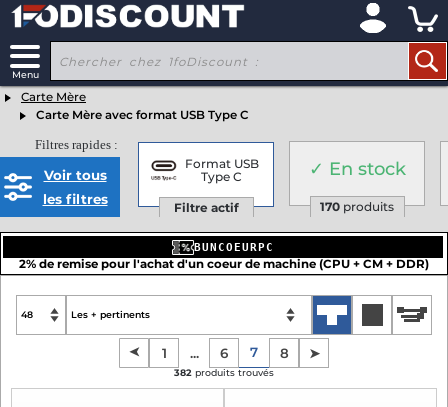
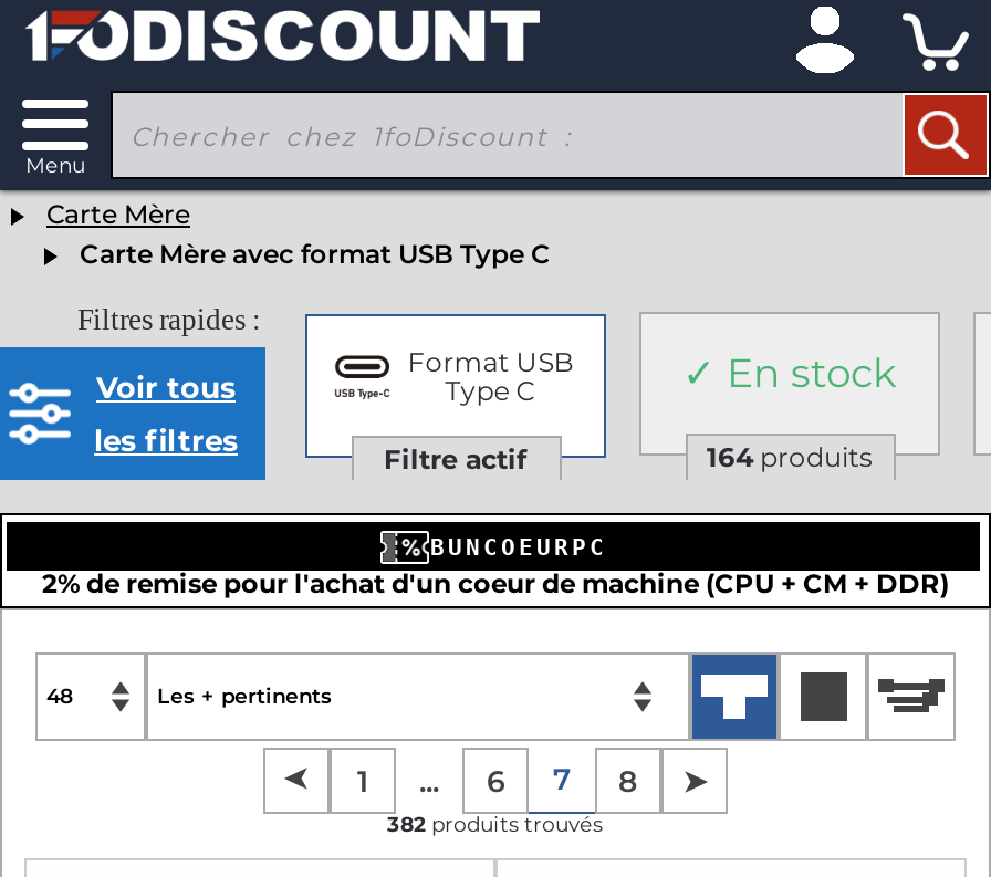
[320,199,394,214] 170 produits -> [707,440,873,473] 164 produits

